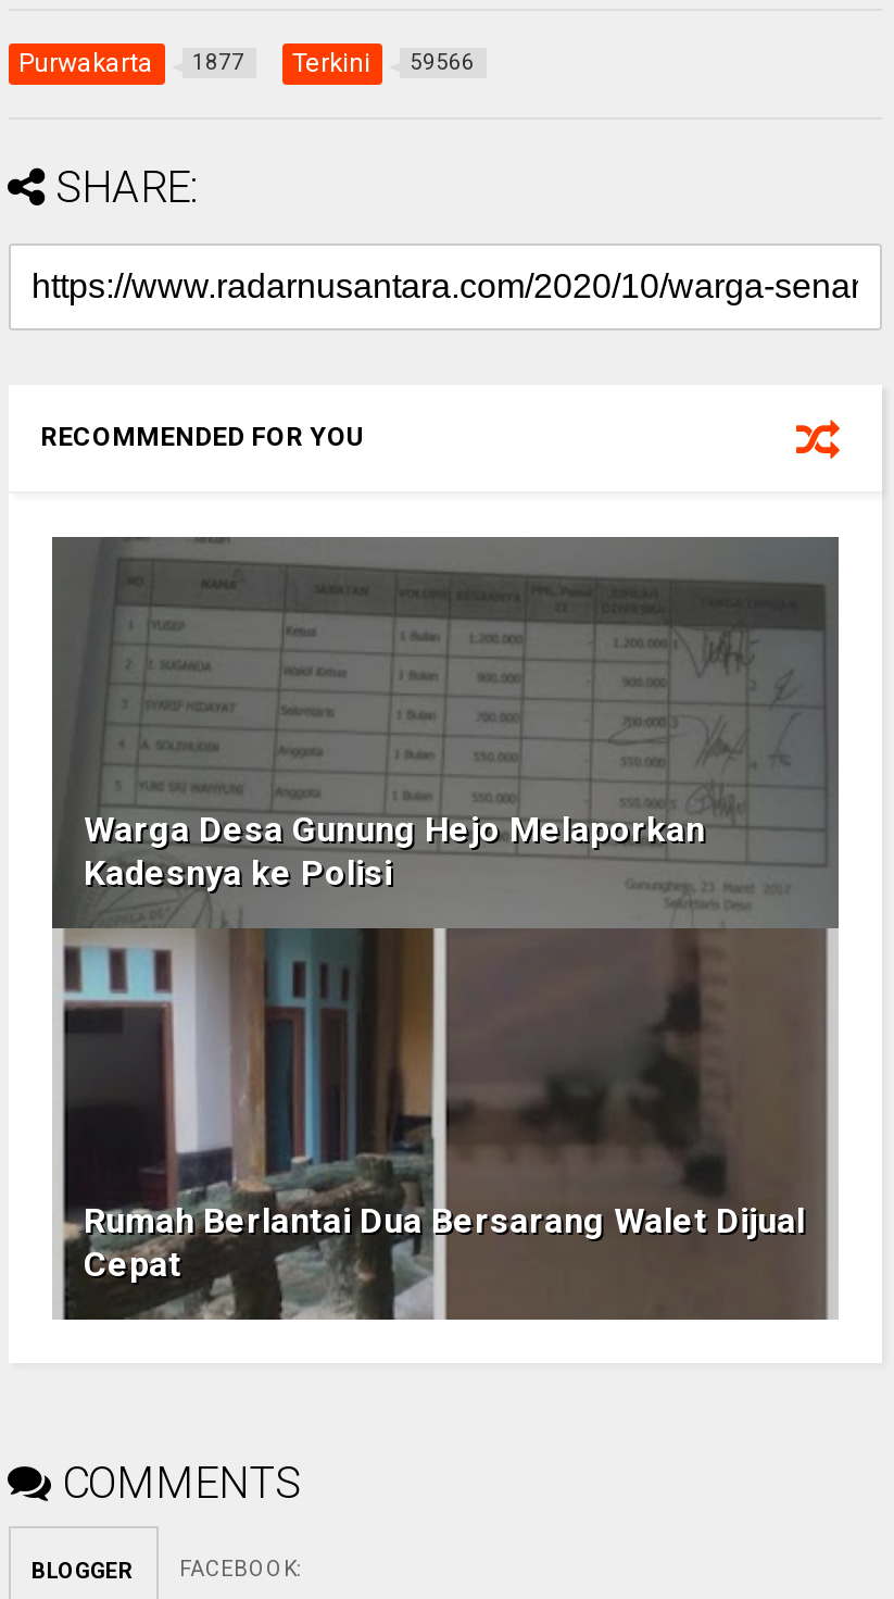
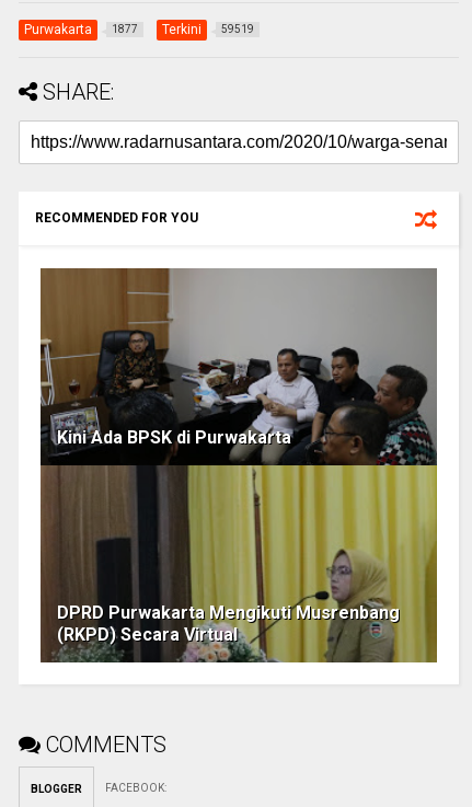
[18,49,475,79] Purwakarta 1877 Terkini 59566 -> [24,22,254,38] Purwakarta 1877 Terkini 59519
[52,537,839,1322] [image] | Warga Desa Gunung Hejo Melaporkan | Kadesnya ke Polisi -> [41,268,438,664] [image] | Kini Ada BPSK di Purwakarta
[84,1201,805,1286] Rumah Berlantai Dua Bersarang Walet Dijual | Cepat -> [56,603,399,645] DPRD Purwakarta Mengikuti Musrenbang | (RKPD) Secara Virtual

